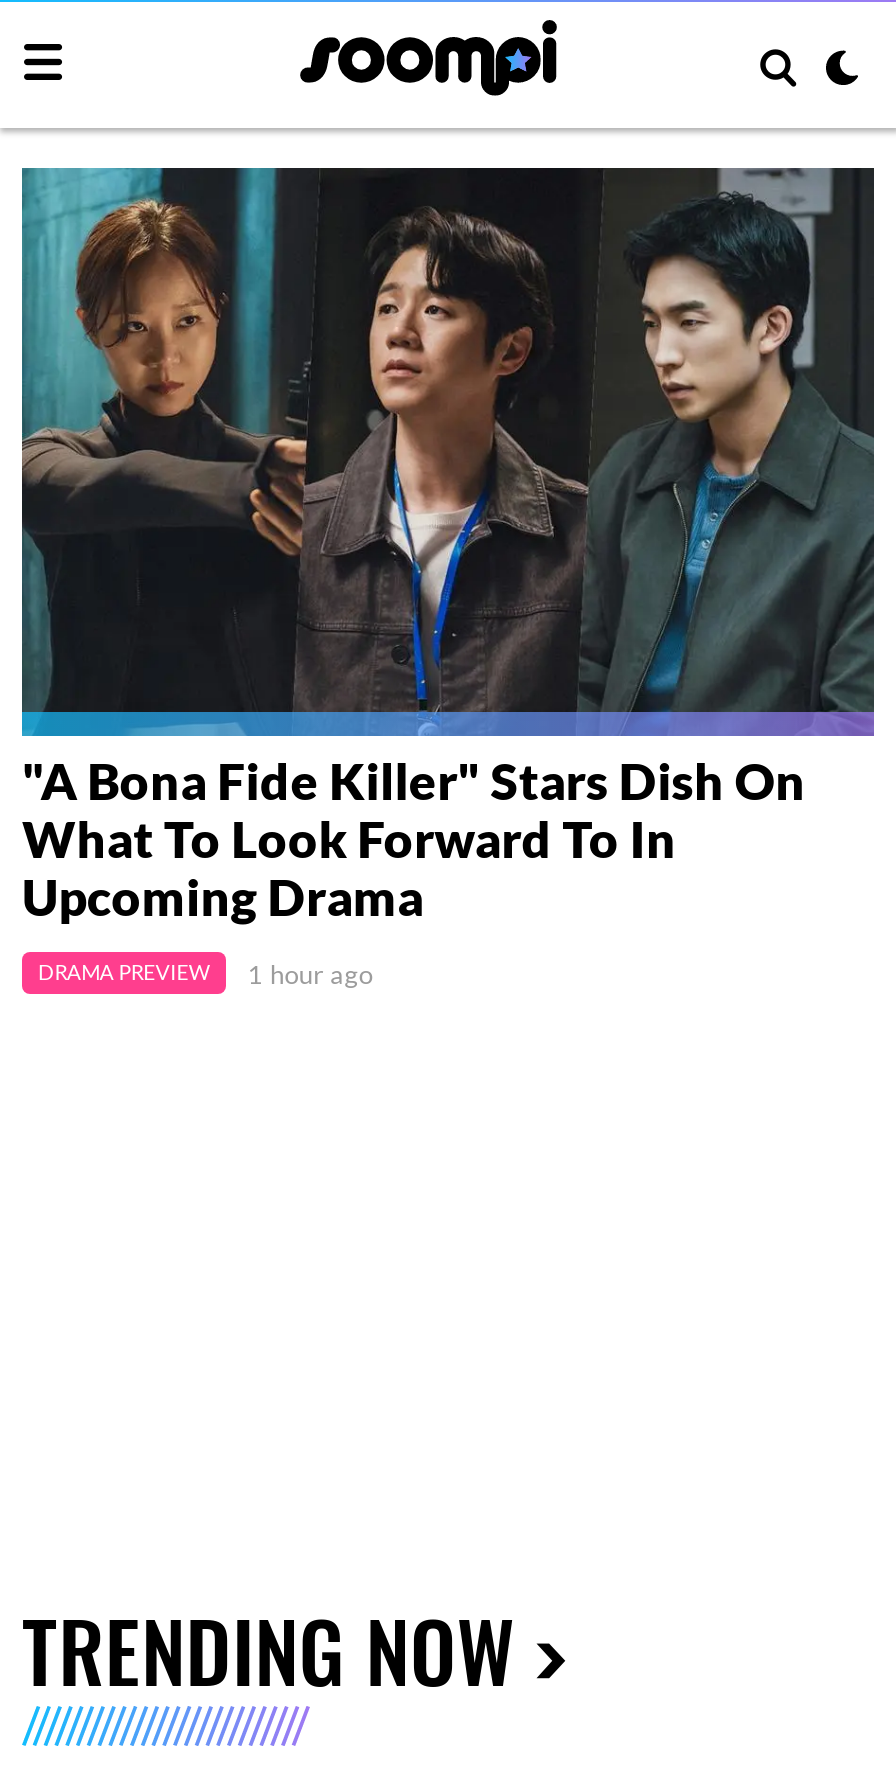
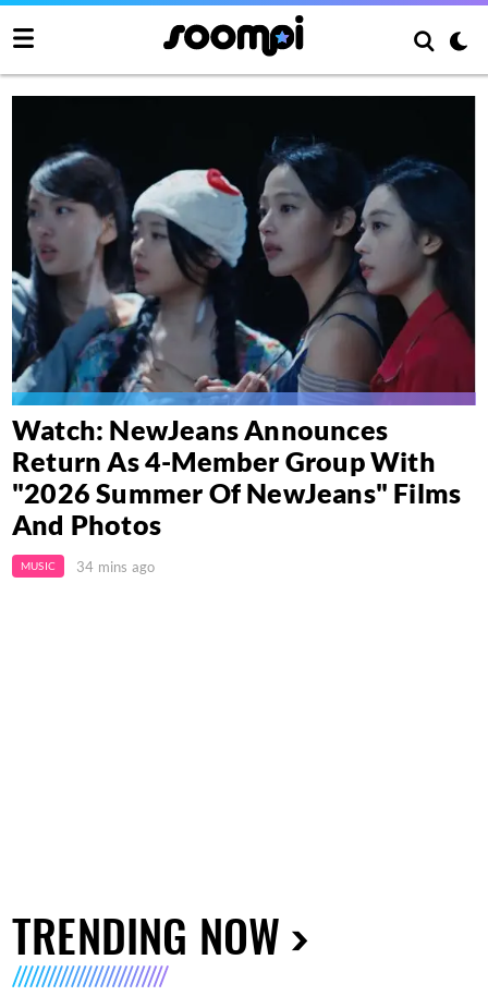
[20,166,876,925] [image] | "A Bona Fide Killer" Stars Dish On | What To Look Forward To In | Upcoming Drama -> [11,95,476,540] [image] | Watch: NewJeans Announces | Return As 4-Member Group With | "2026 Summer Of NewJeans" Films | And Photos
[38,957,373,989] DRAMA PREVIEW | 1 hour ago -> [21,558,155,575] MUSIC | 34 mins ago

